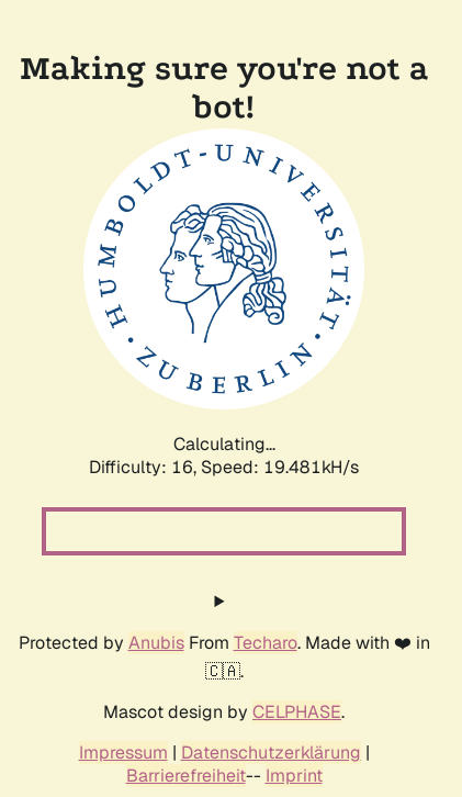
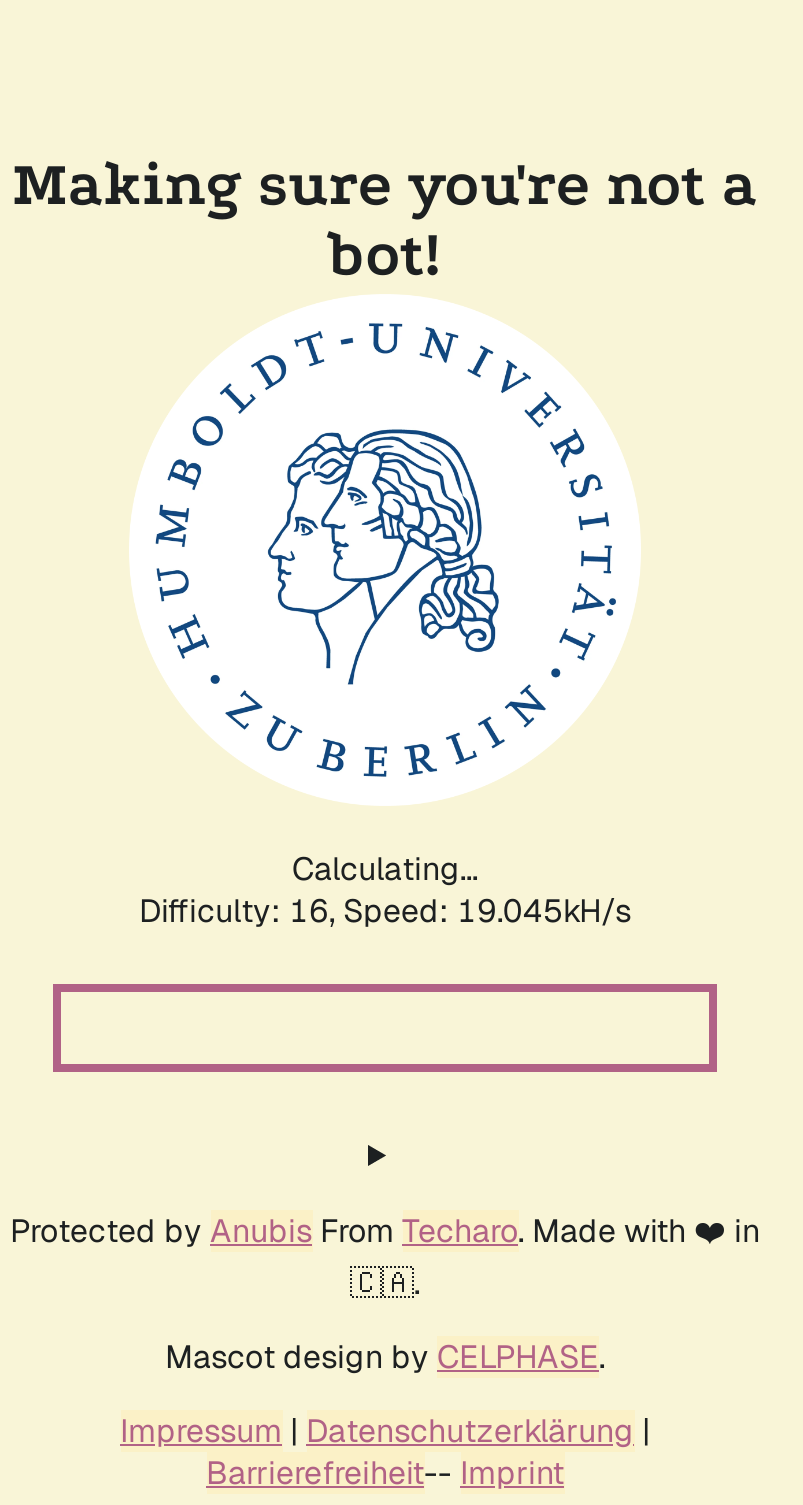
[89,456,359,479] Difficulty: 16, Speed: 19.481kH/s -> [139,890,631,932] Difficulty: 16, Speed: 19.045kH/s

